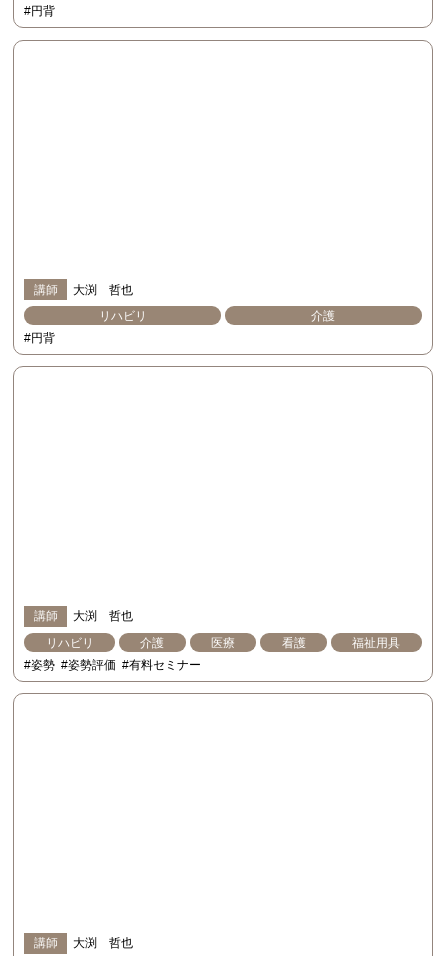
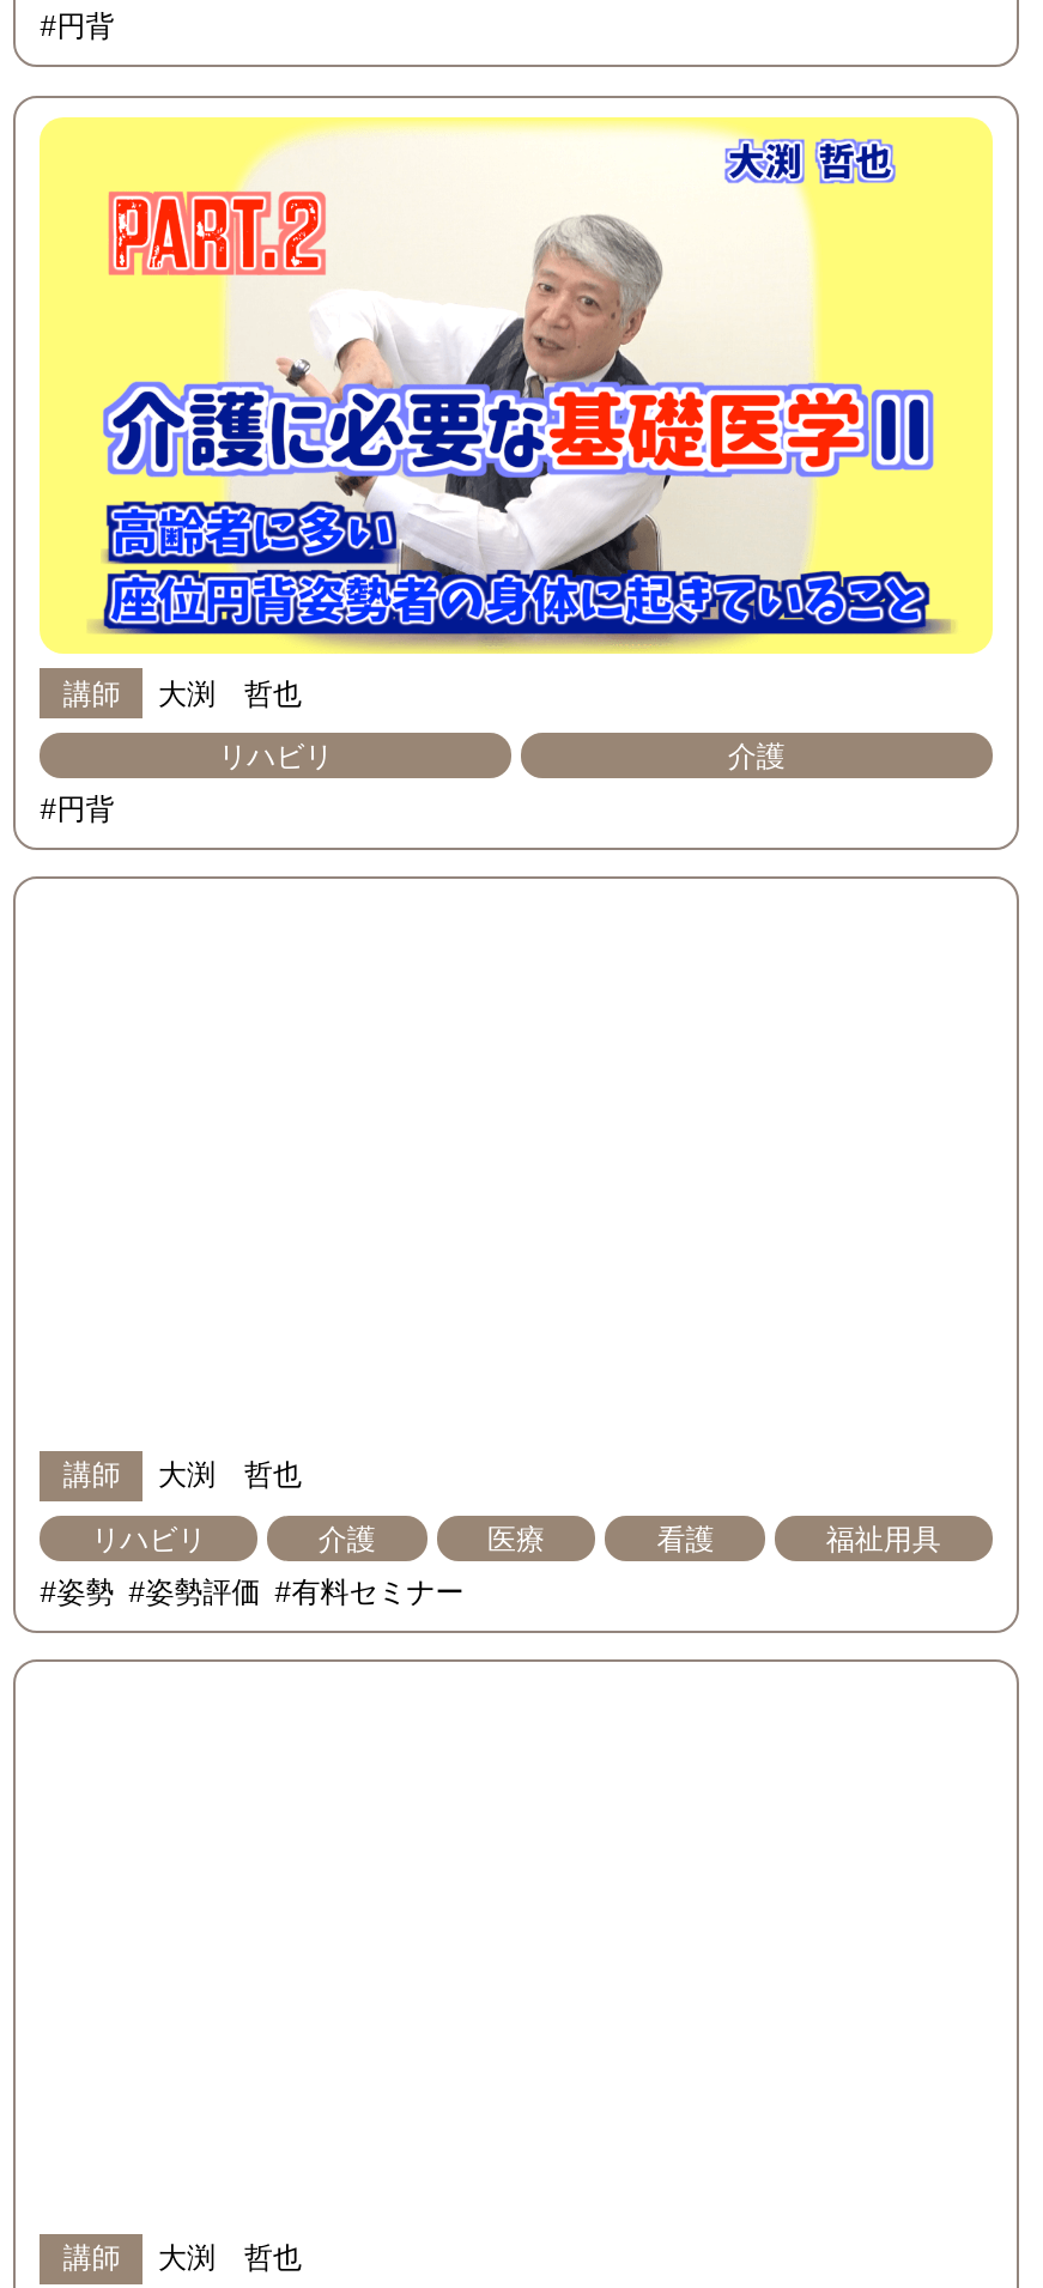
none -> [37,115,995,656] [image]

